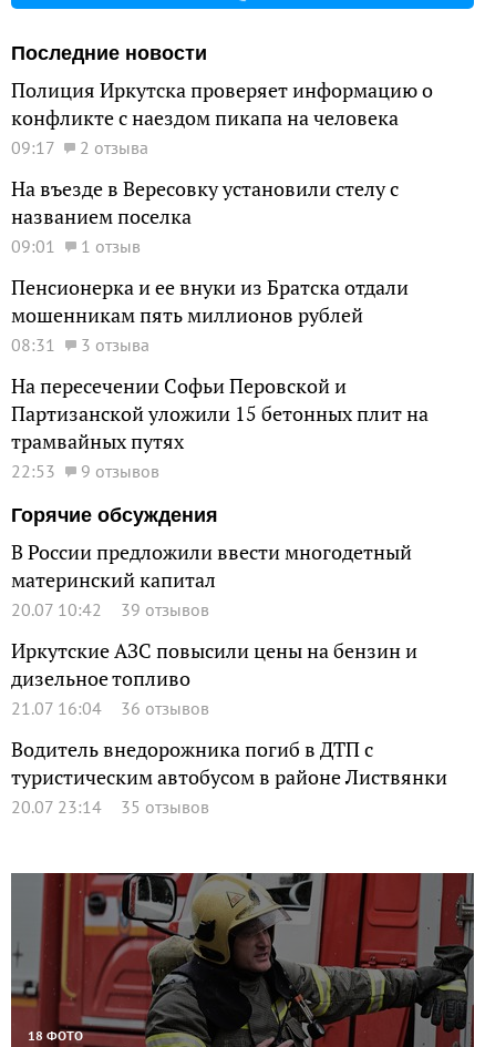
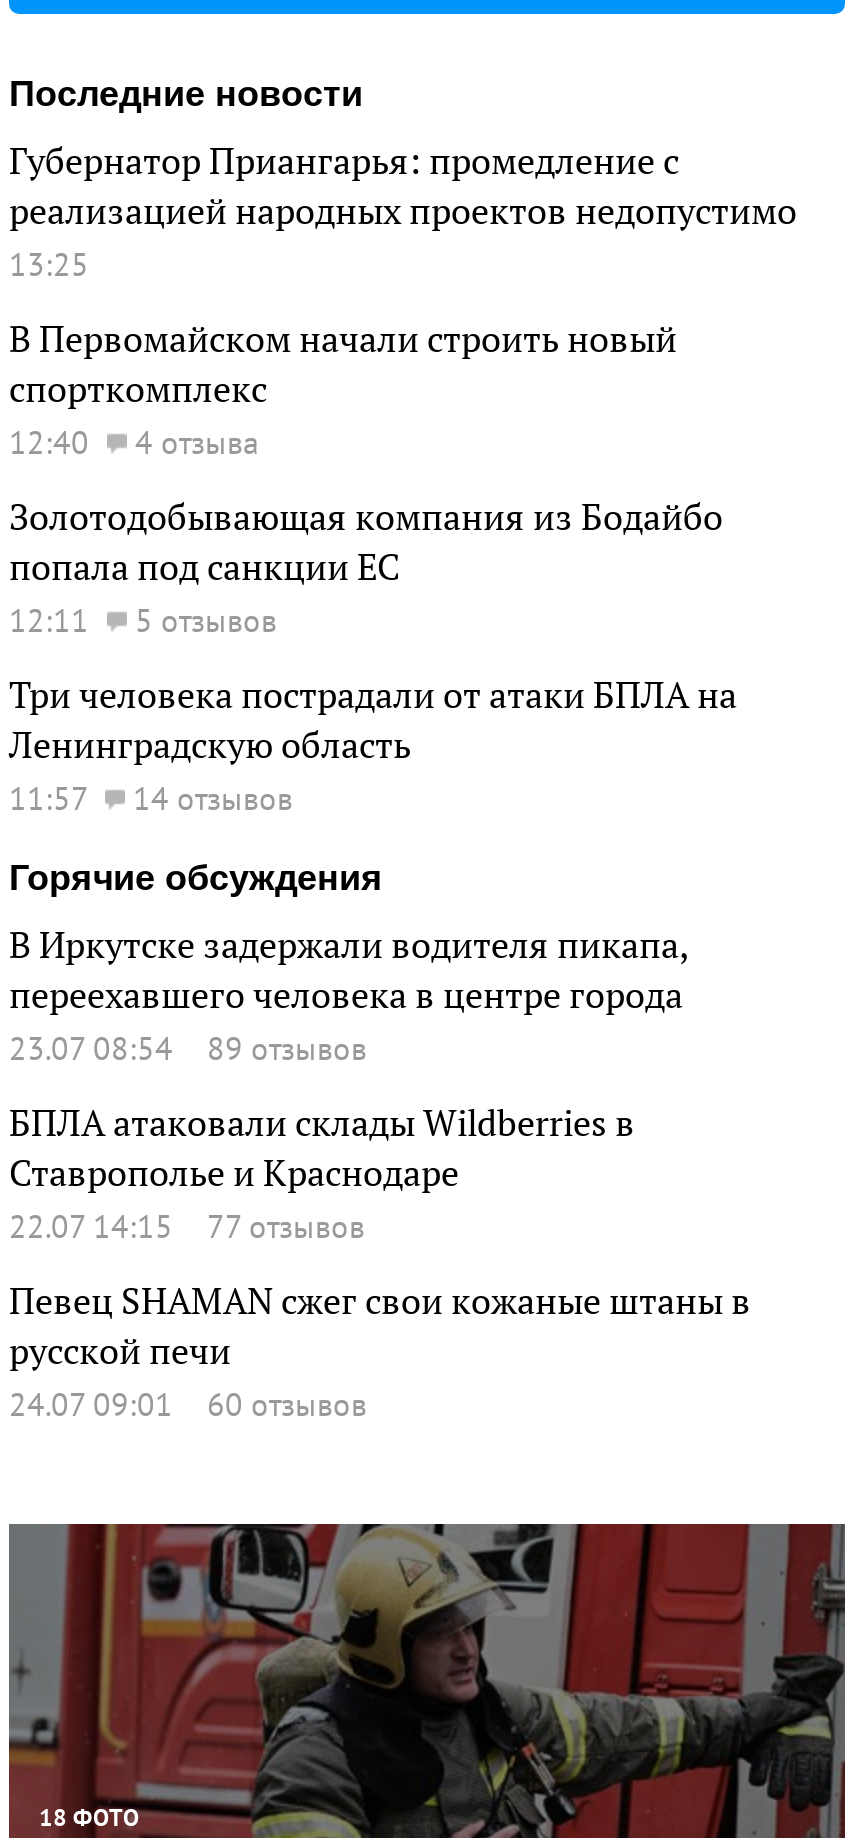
[11,77,433,158] Полиция Иркутска проверяет информацию о | конфликте с наездом пикапа на человека | 09:17 | 2 отзыва -> [9,137,797,283] Губернатор Приангарья: промедление с | реализацией народных проектов недопустимо | 13:25
[11,176,399,256] На въезде в Вересовку установили стелу с | названием поселка | 09:01 | 1 отзыв -> [9,315,677,461] В Первомайском начали строить новый | спорткомплекс | 12:40 | 4 отзыва
[11,274,409,355] Пенсионерка и ее внуки из Братска отдали | мошенникам пять миллионов рублей | 08:31 | 3 отзыва -> [9,493,723,639] Золотодобывающая компания из Бодайбо | попала под санкции ЕС | 12:11 | 5 отзывов
[11,373,429,481] На пересечении Софьи Перовской и | Партизанской уложили 15 бетонных плит на | трамвайных путях | 22:53 | 9 отзывов -> [9,671,737,817] Три человека пострадали от атаки БПЛА на | Ленинградскую область | 11:57 | 14 отзывов
[11,539,412,620] В России предложили ввести многодетный | материнский капитал | 20.07 10:42 | 39 отзывов -> [9,921,687,1067] В Иркутске задержали водителя пикапа, | переехавшего человека в центре города | 23.07 08:54 | 89 отзывов
[11,638,417,718] Иркутские АЗС повысили цены на бензин и | дизельное топливо | 21.07 16:04 | 36 отзывов -> [9,1099,635,1245] БПЛА атаковали склады Wildberries в | Ставрополье и Краснодаре | 22.07 14:15 | 77 отзывов
[11,736,447,817] Водитель внедорожника погиб в ДТП с | туристическим автобусом в районе Листвянки | 20.07 23:14 | 35 отзывов -> [9,1277,751,1423] Певец SHAMAN сжег свои кожаные штаны в | русской печи | 24.07 09:01 | 60 отзывов

